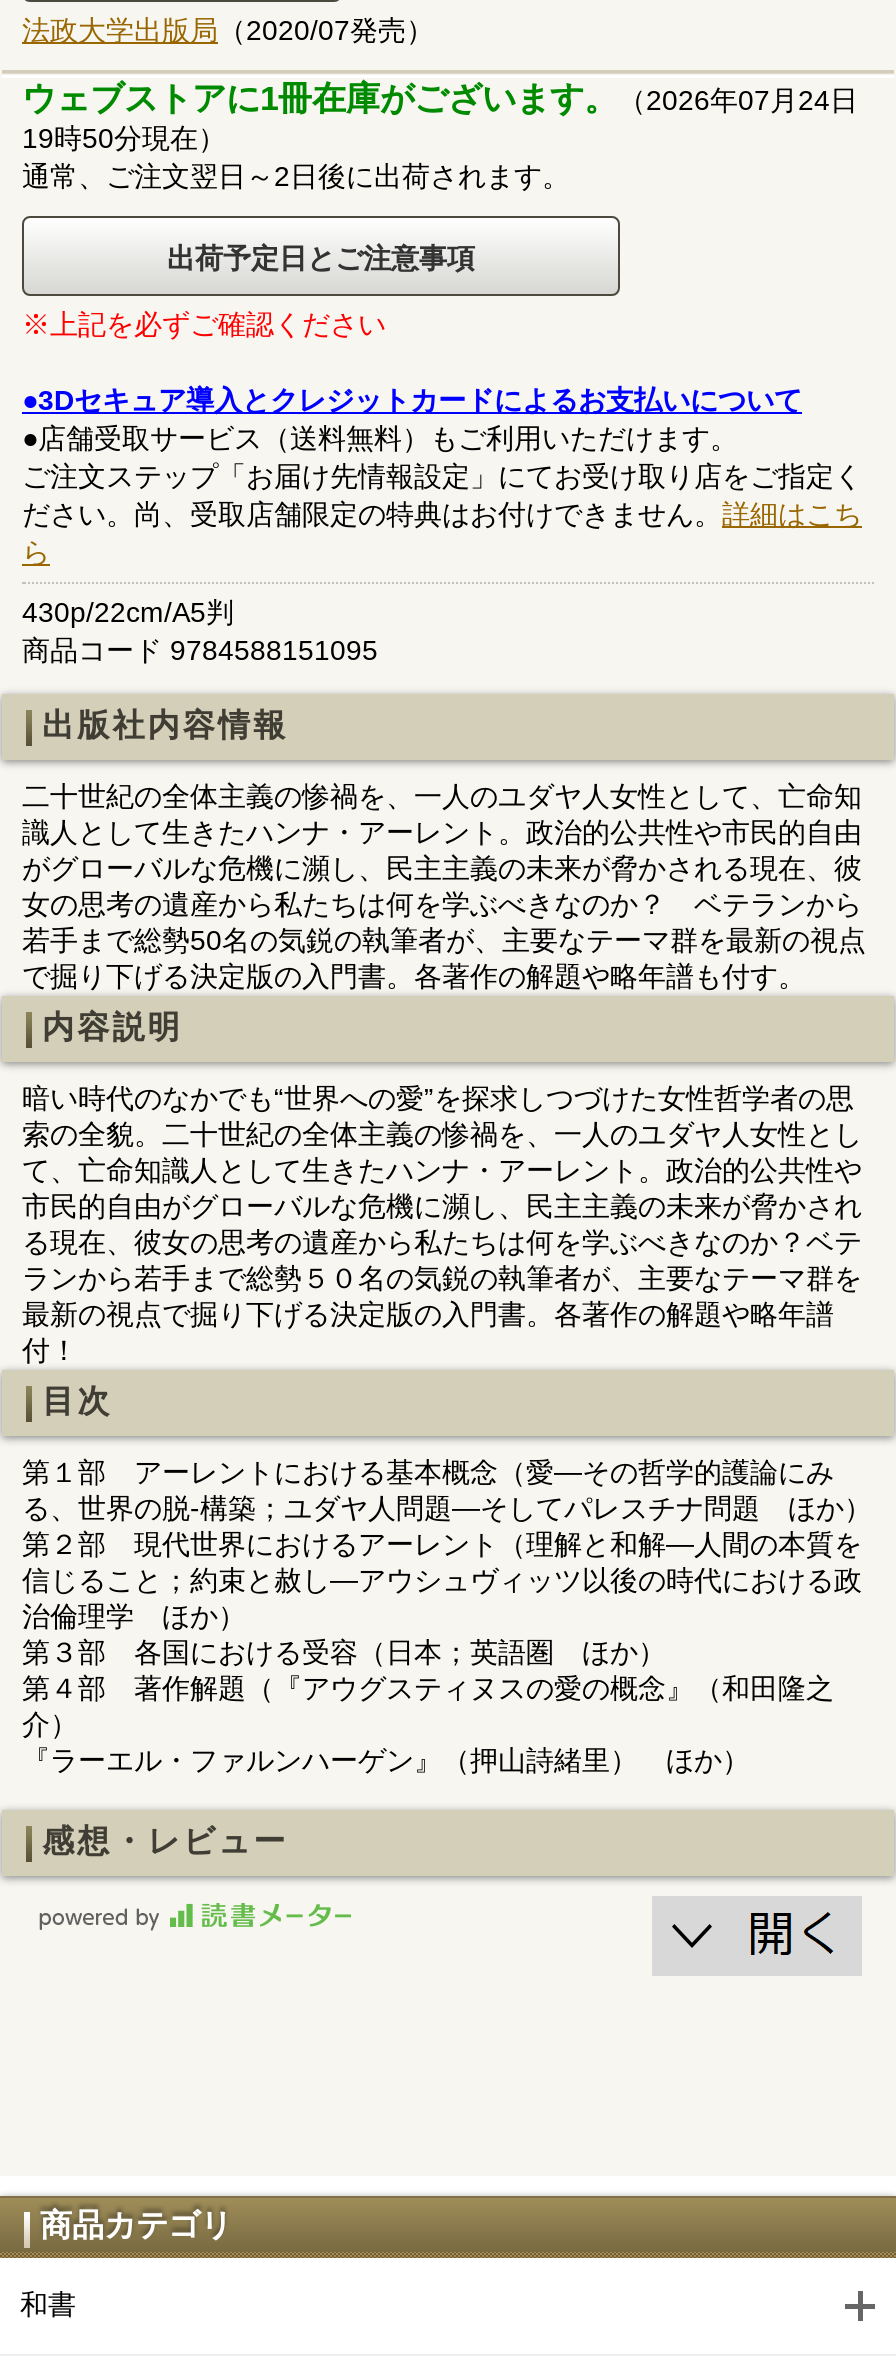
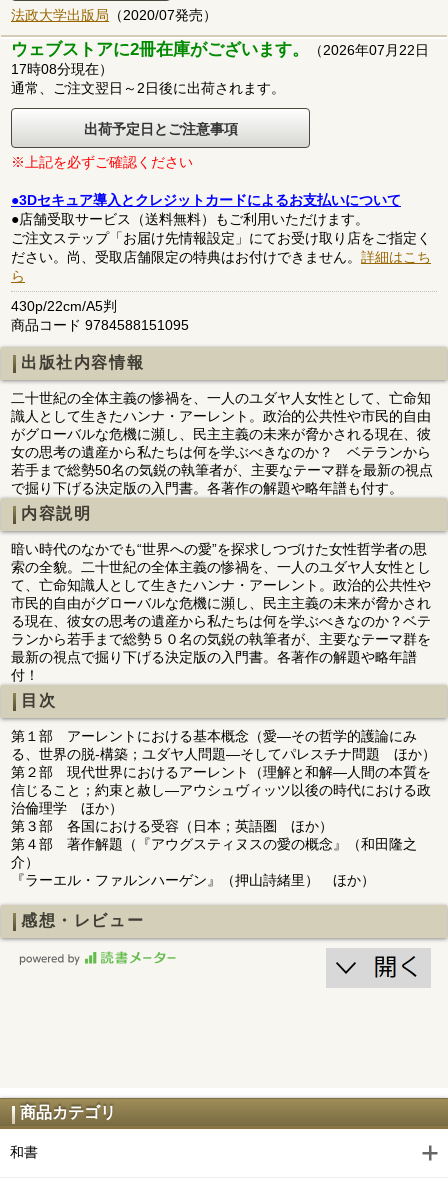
[22,80,858,118] ウェブストアに1冊在庫がございます。（2026年07月24日 -> [11,40,429,59] ウェブストアに2冊在庫がございます。（2026年07月22日
[22,122,226,154] 19時50分現在） -> [11,61,113,77] 17時08分現在）

